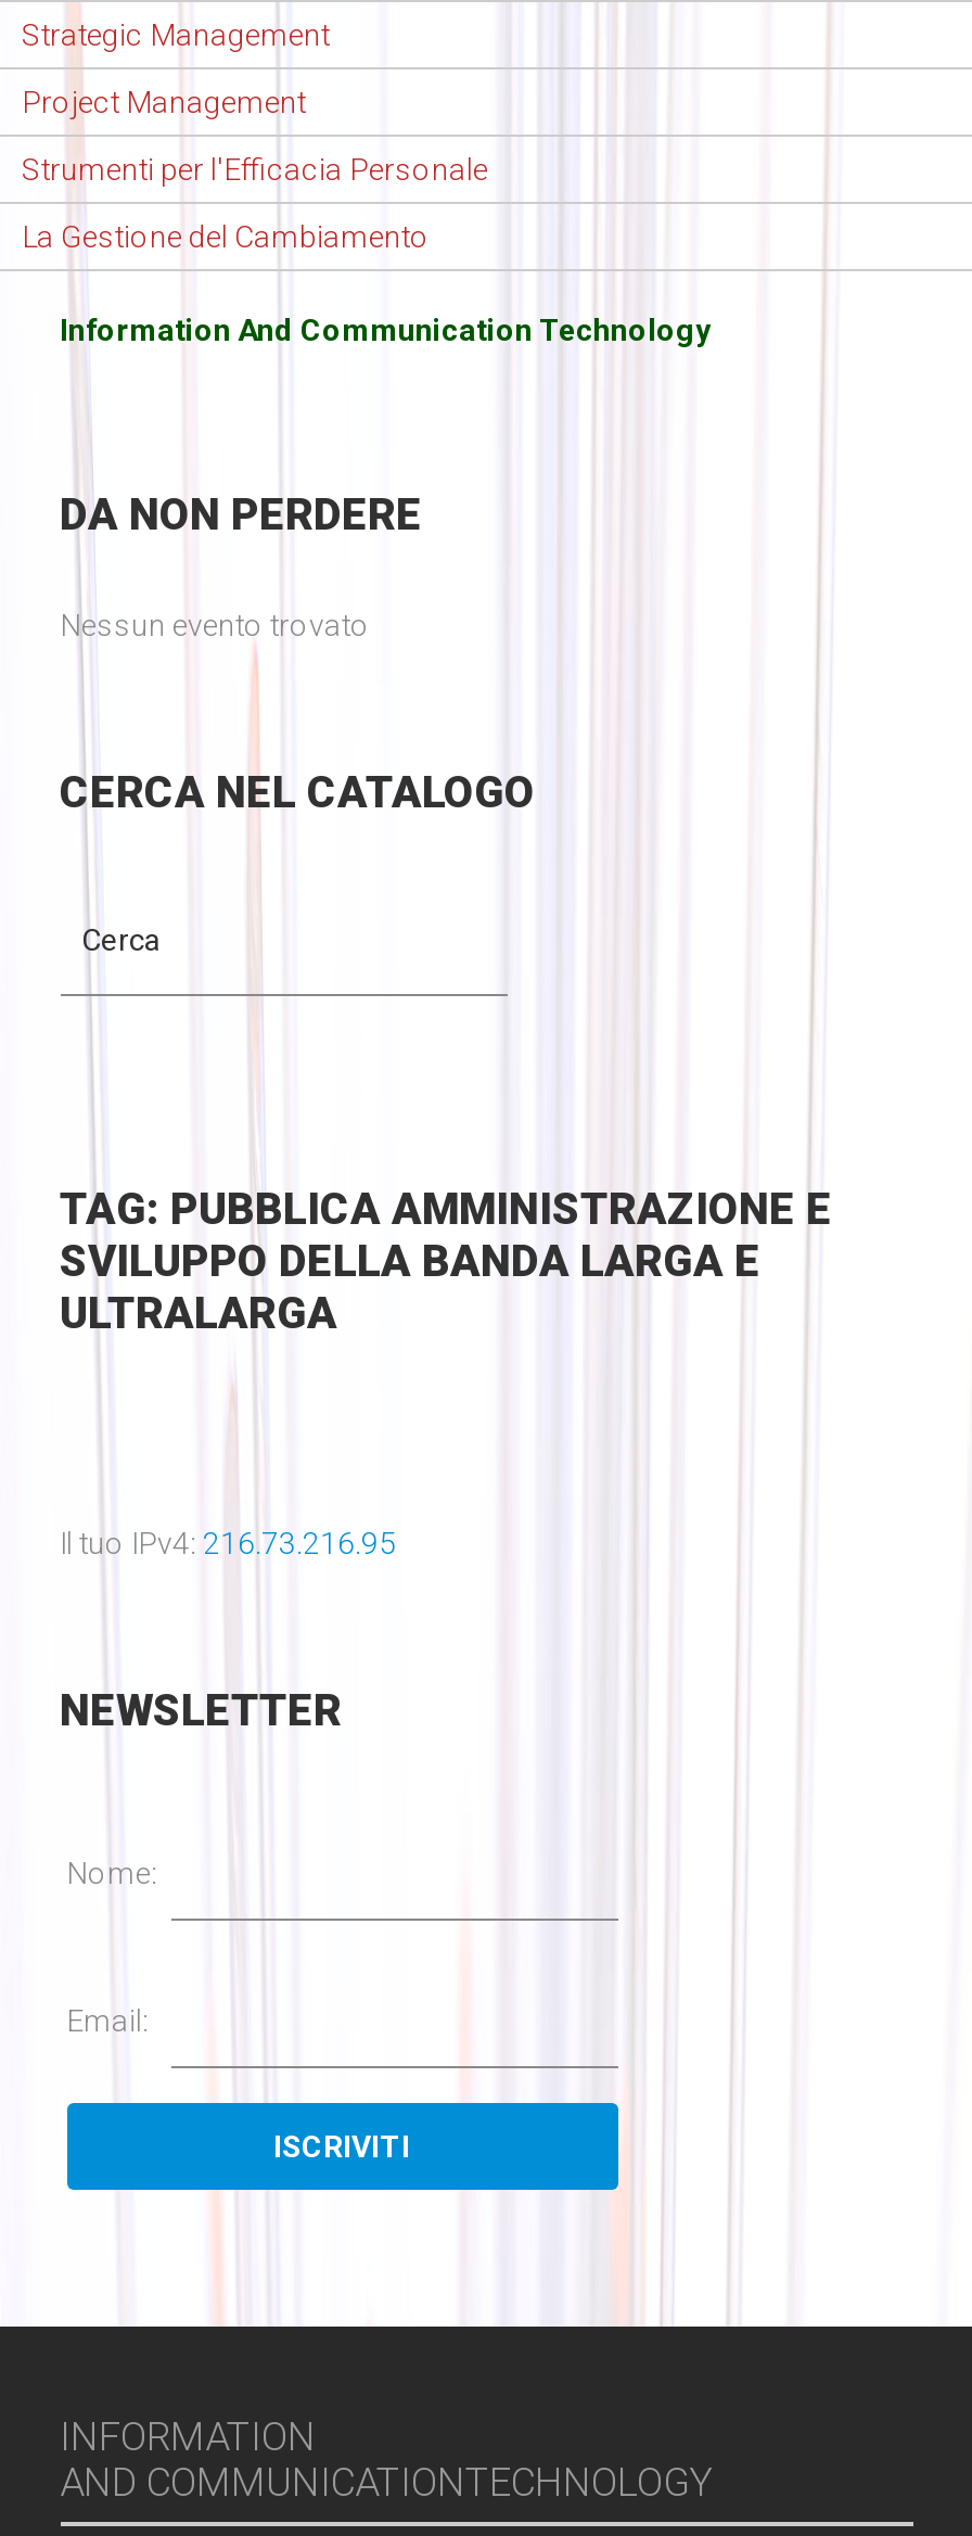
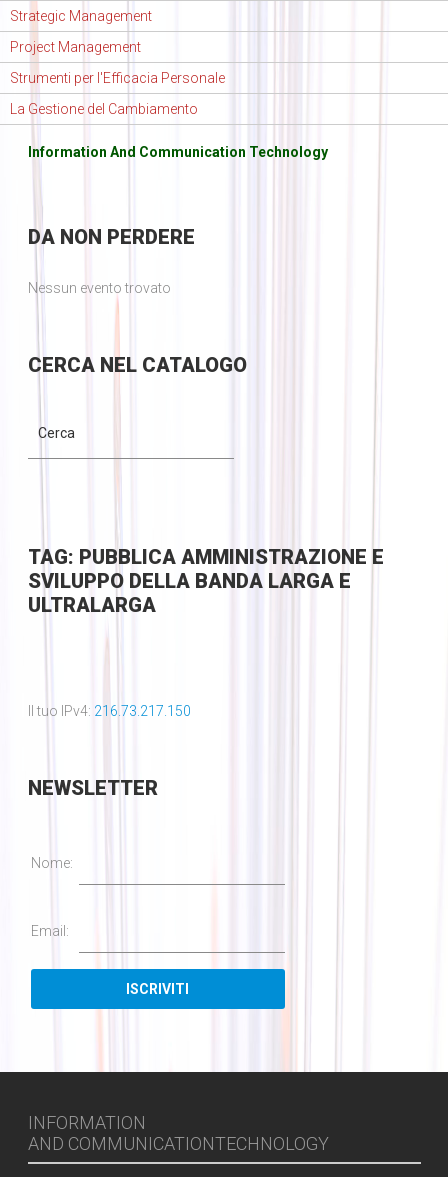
[60,1526,396,1561] Il tuo IPv4: 216.73.216.95 -> [27,703,190,719] Il tuo IPv4: 216.73.217.150

